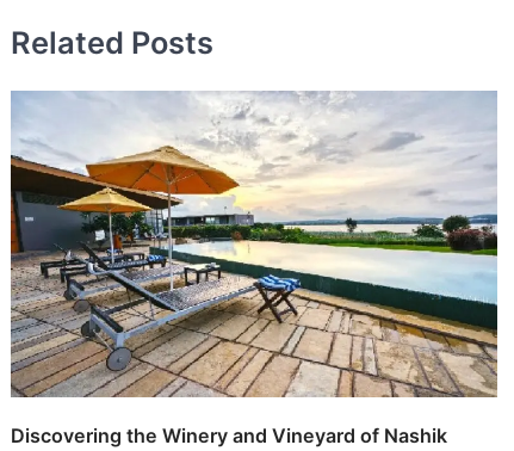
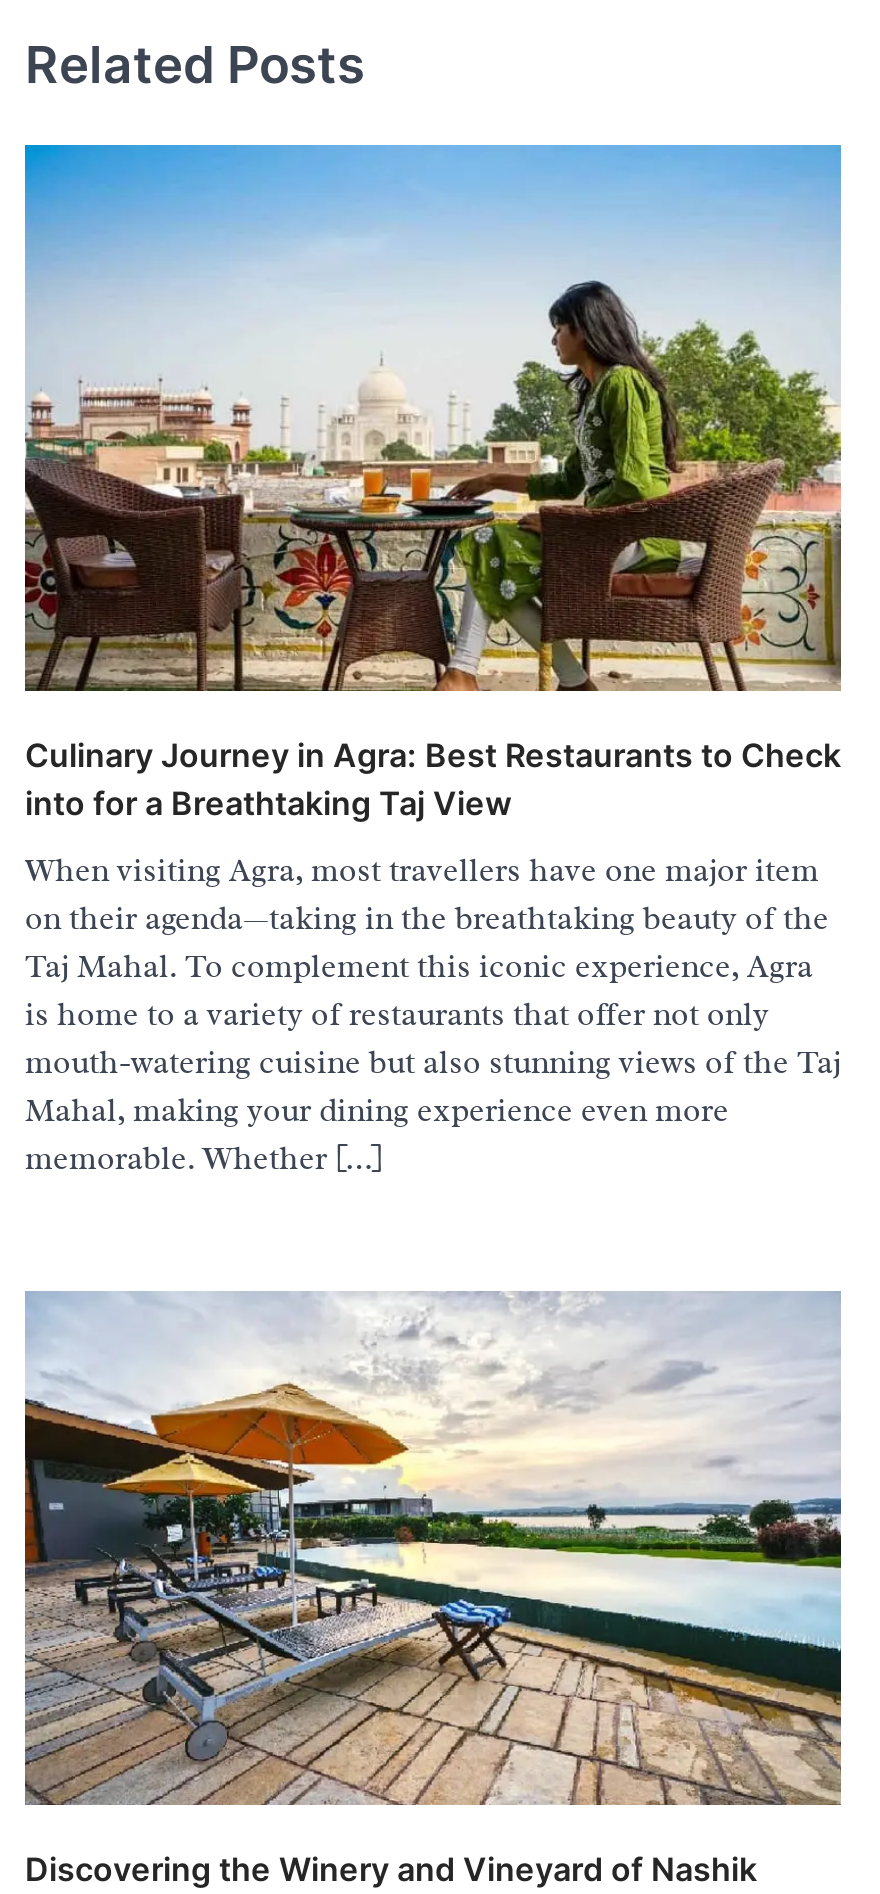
none -> [23,145,843,1178] [image] | Culinary Journey in Agra: Best Restaurants to Check | into for a Breathtaking Taj View | When visiting Agra, most travellers have one major item | on their agenda—taking in the breathtaking beauty of the | Taj Mahal. To complement this iconic experience, Agra | is home to a variety of restaurants that offer not only | mouth-watering cuisine but also stunning views of the Taj | Mahal, making your dining experience even more | memorable. Whether […]

